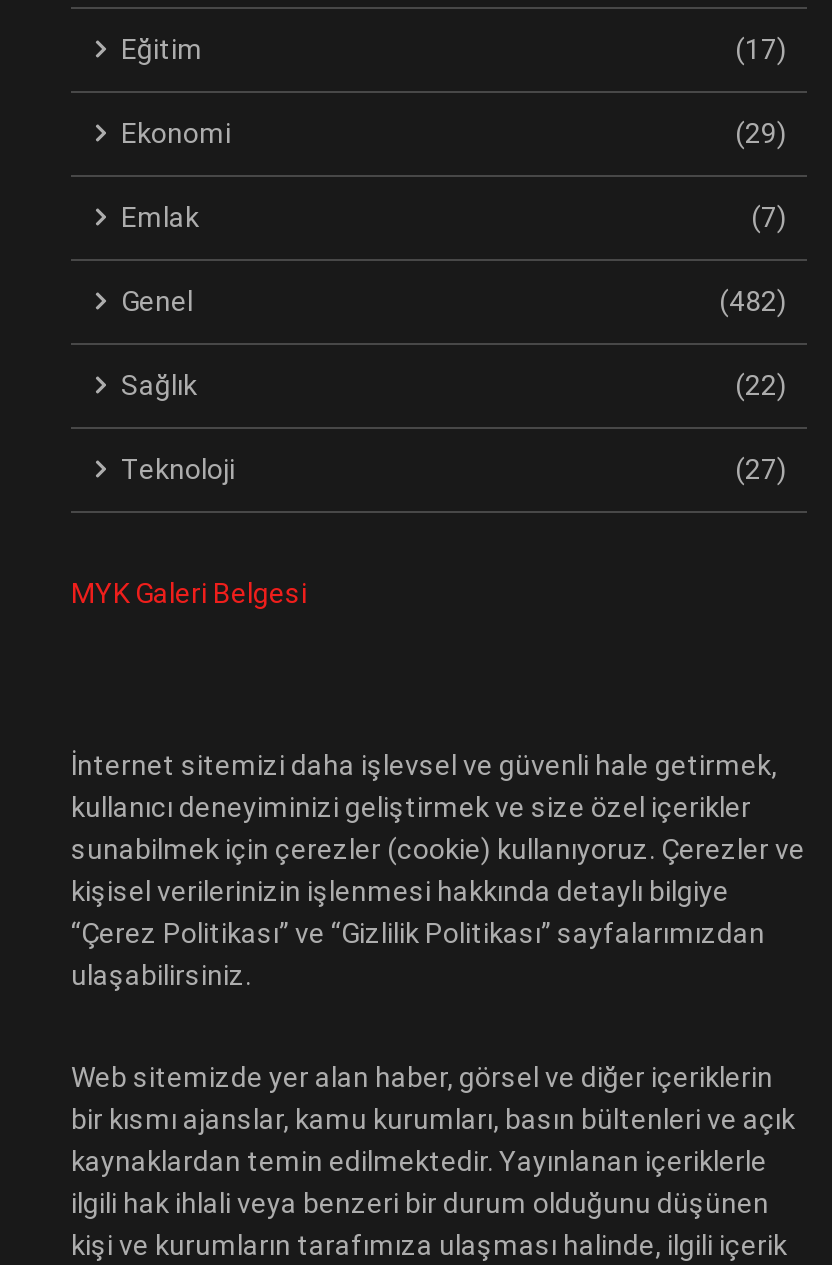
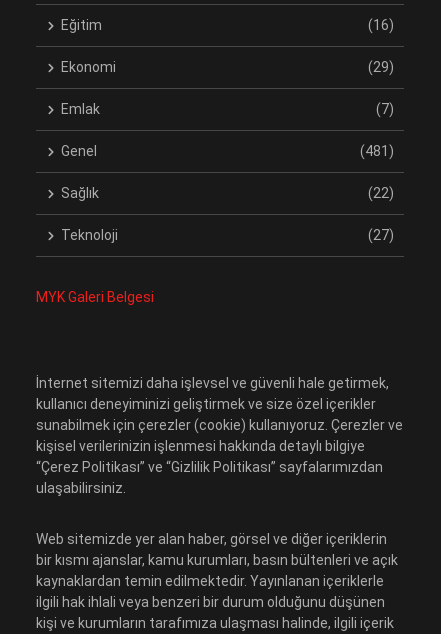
[735,32,787,64] (17) -> [368,17,394,33] (16)
[719,284,787,316] (482) -> [360,143,394,159] (481)

